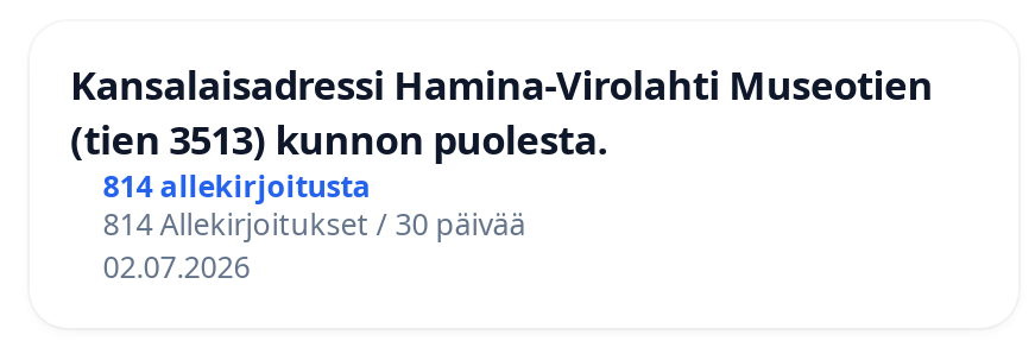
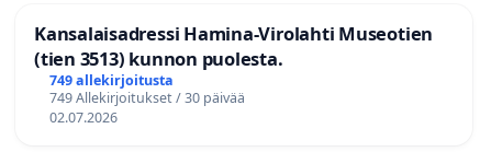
[103,168,371,208] 814 allekirjoitusta -> [49,72,173,90] 749 allekirjoitusta
[103,206,526,246] 814 Allekirjoitukset / 30 päivää -> [49,89,245,108] 749 Allekirjoitukset / 30 päivää

